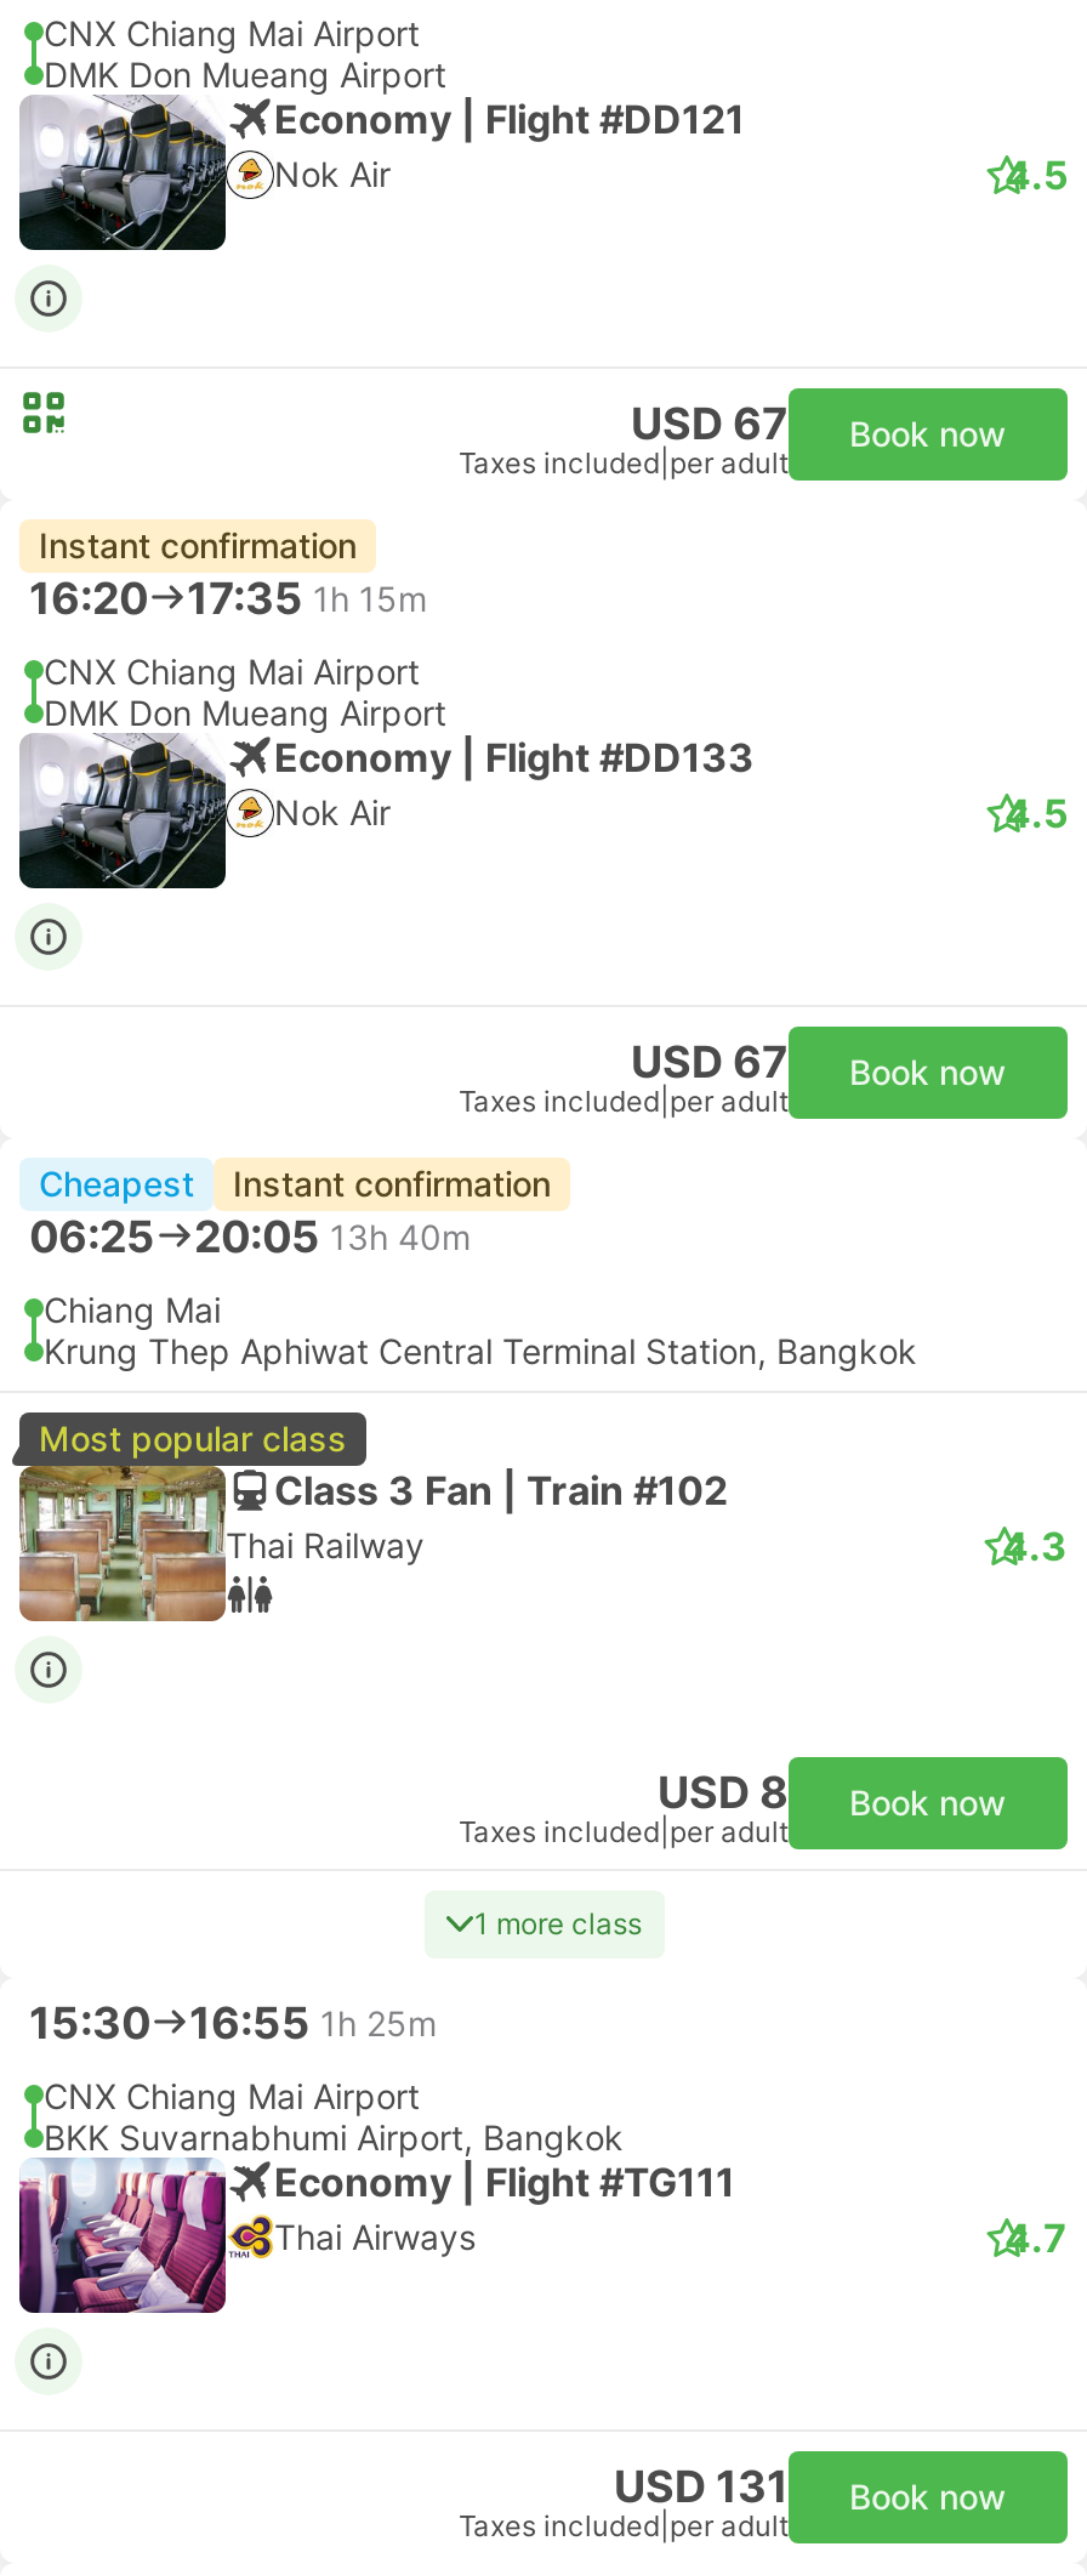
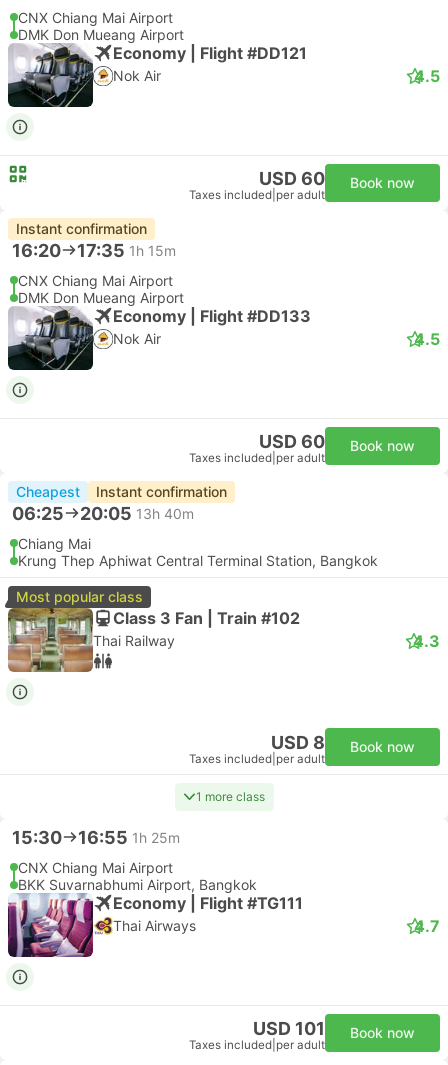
[631,398,1007,454] USD 67 Book now -> [259,168,415,191] USD 60 Book now
[631,1036,1007,1092] USD 67 Book now -> [259,431,415,454] USD 60 Book now
[614,2461,1007,2517] USD 131 Book now -> [253,1018,415,1041] USD 101 Book now

